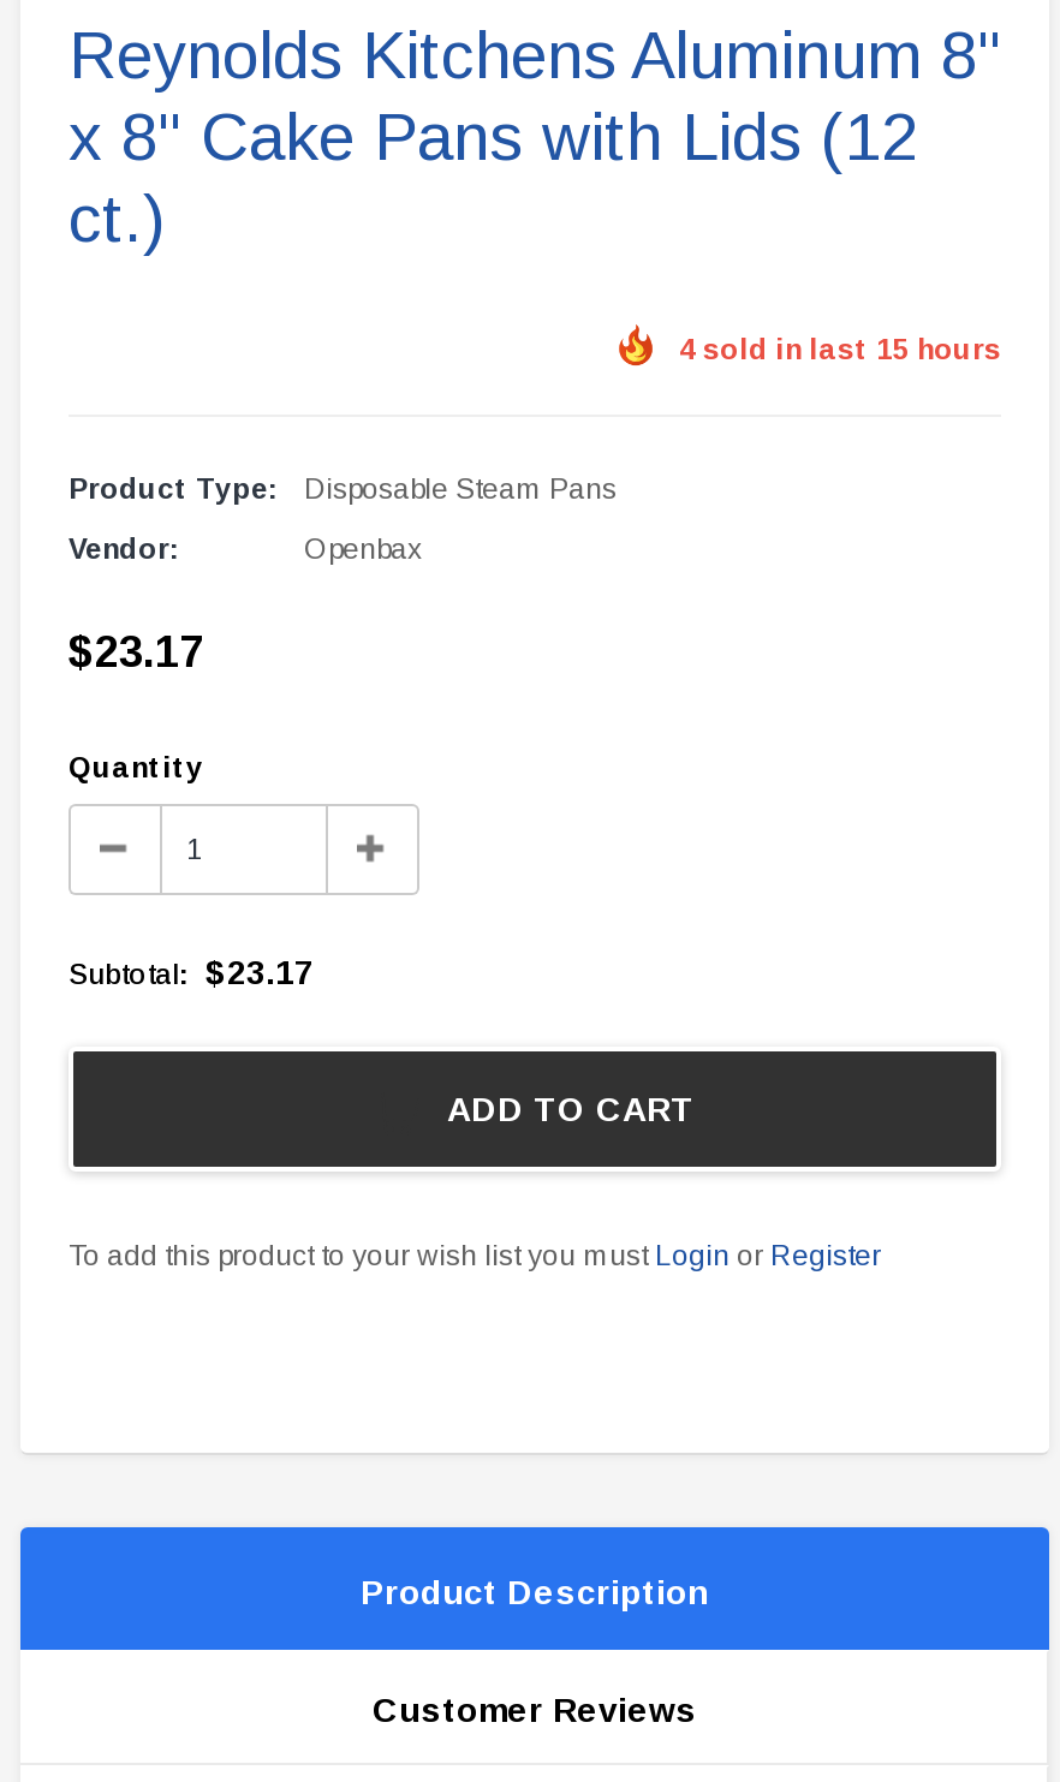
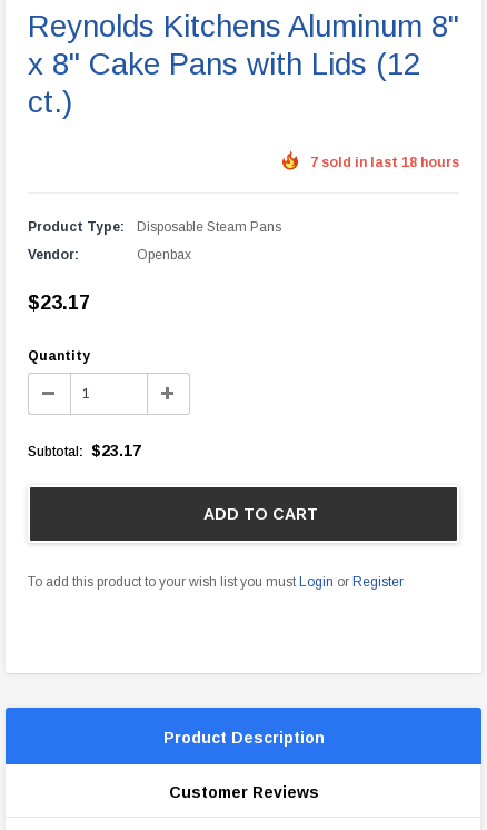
[679,334,1001,367] 4 sold in last 15 hours -> [310,155,459,171] 7 sold in last 18 hours

